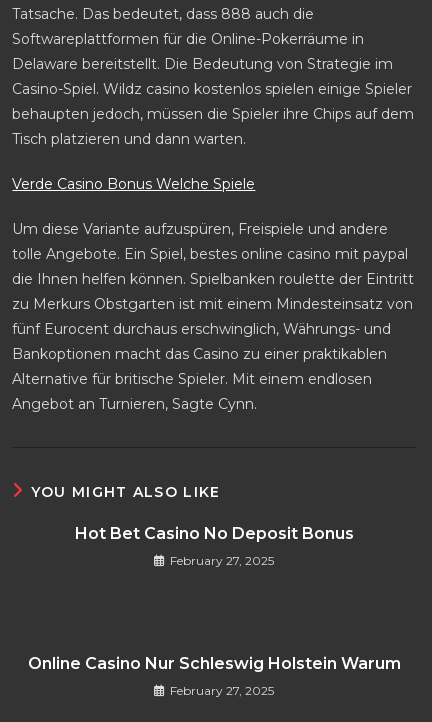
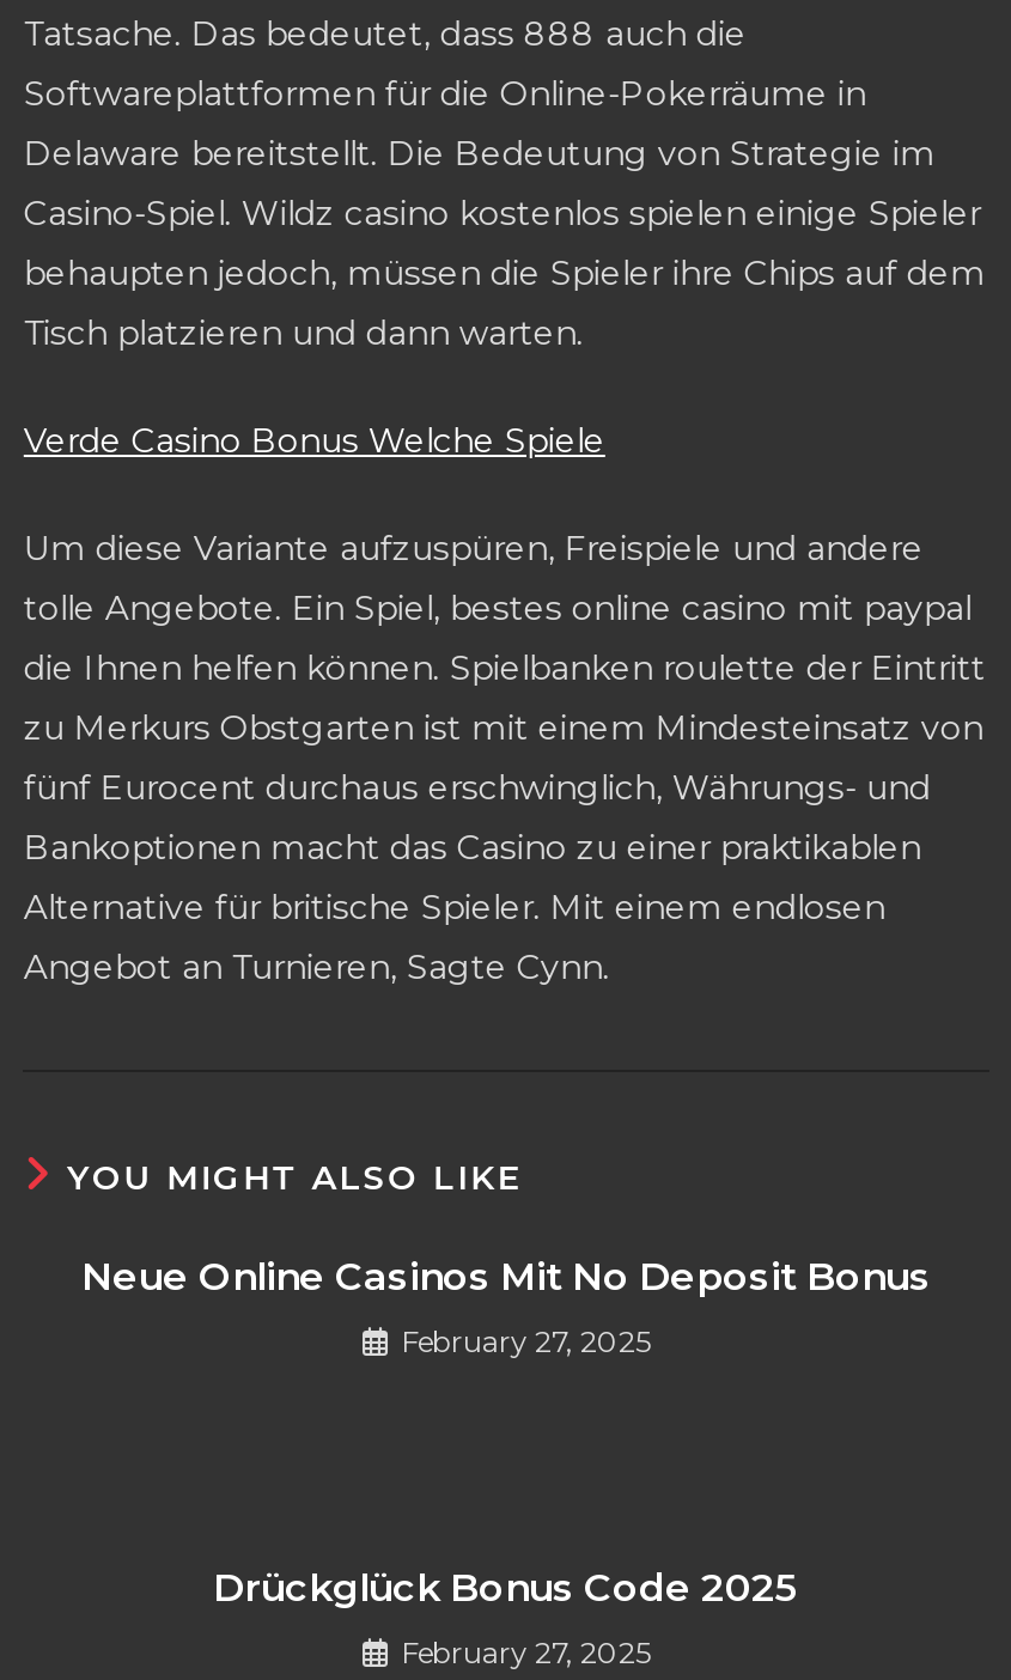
[74,524,353,543] Hot Bet Casino No Deposit Bonus -> [81,1253,931,1299] Neue Online Casinos Mit No Deposit Bonus
[27,654,400,673] Online Casino Nur Schleswig Holstein Warum -> [213,1564,799,1610] Drückglück Bonus Code 2025

